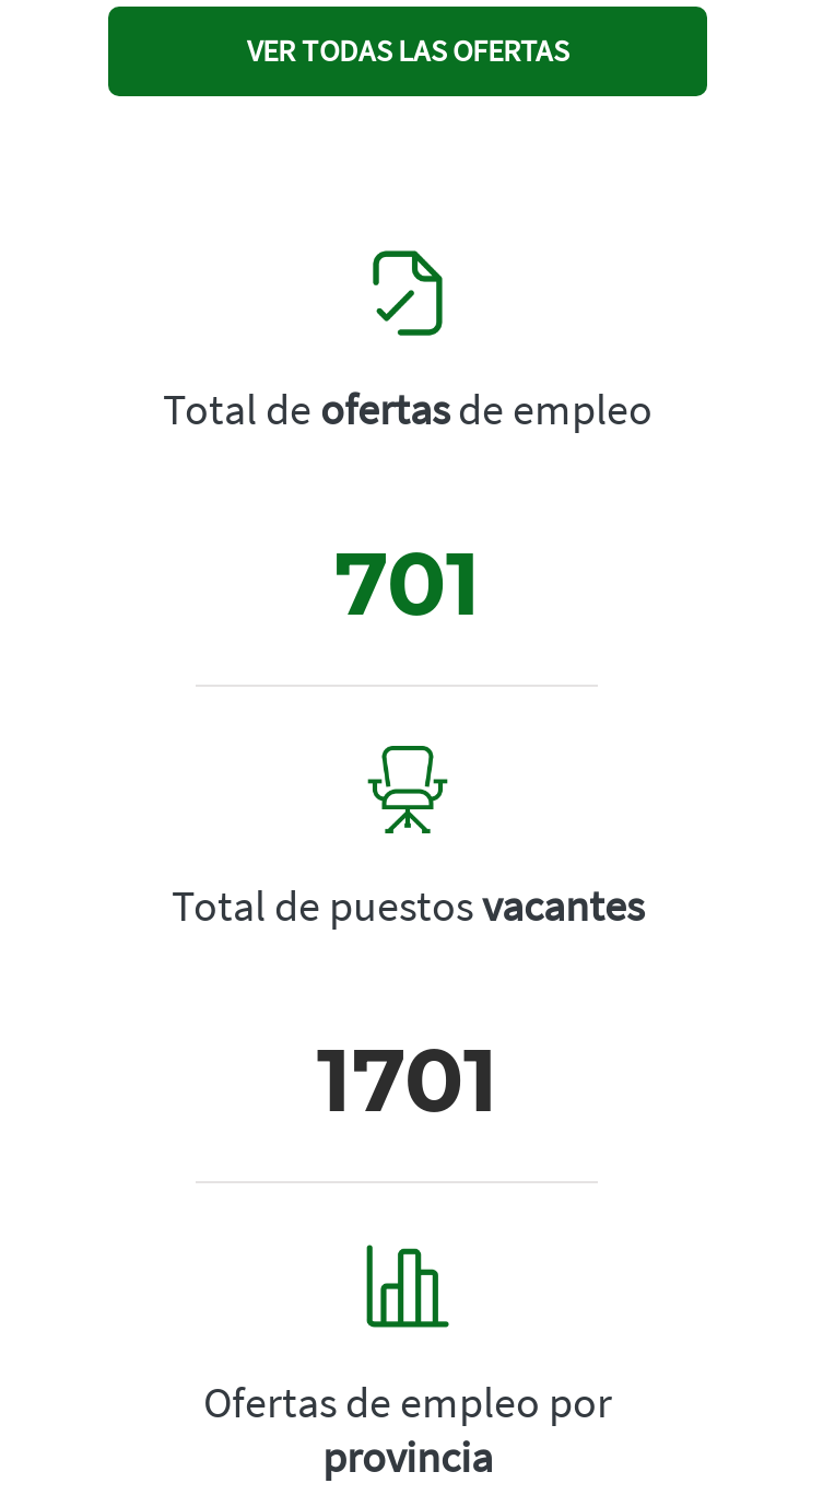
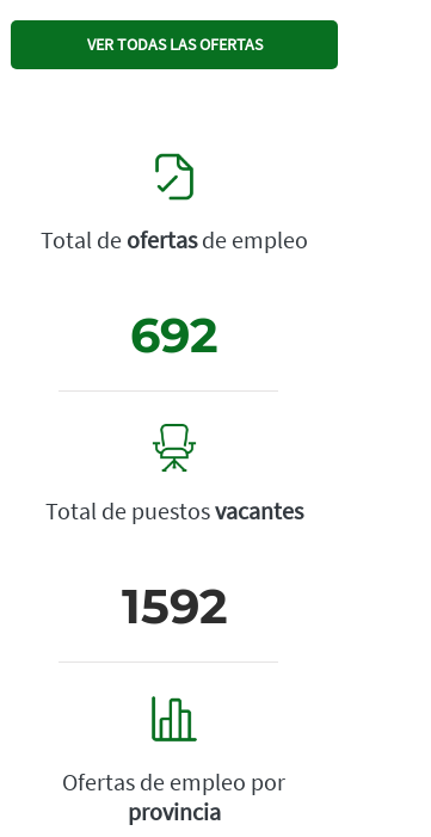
[334,530,481,637] 701 -> [130,306,218,364] 692
[317,1026,498,1133] 1701 -> [121,577,227,635] 1592

